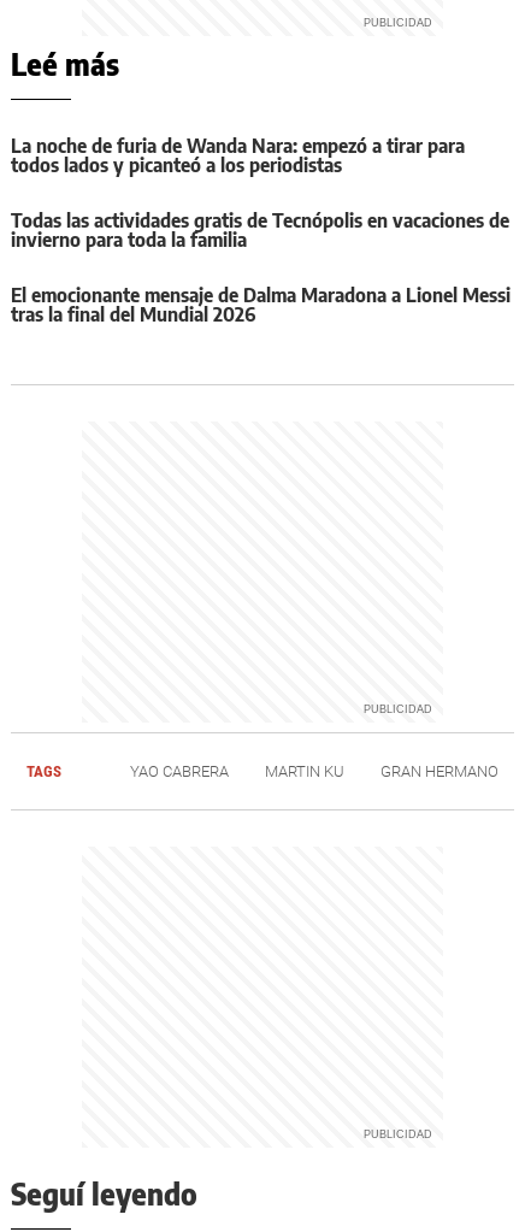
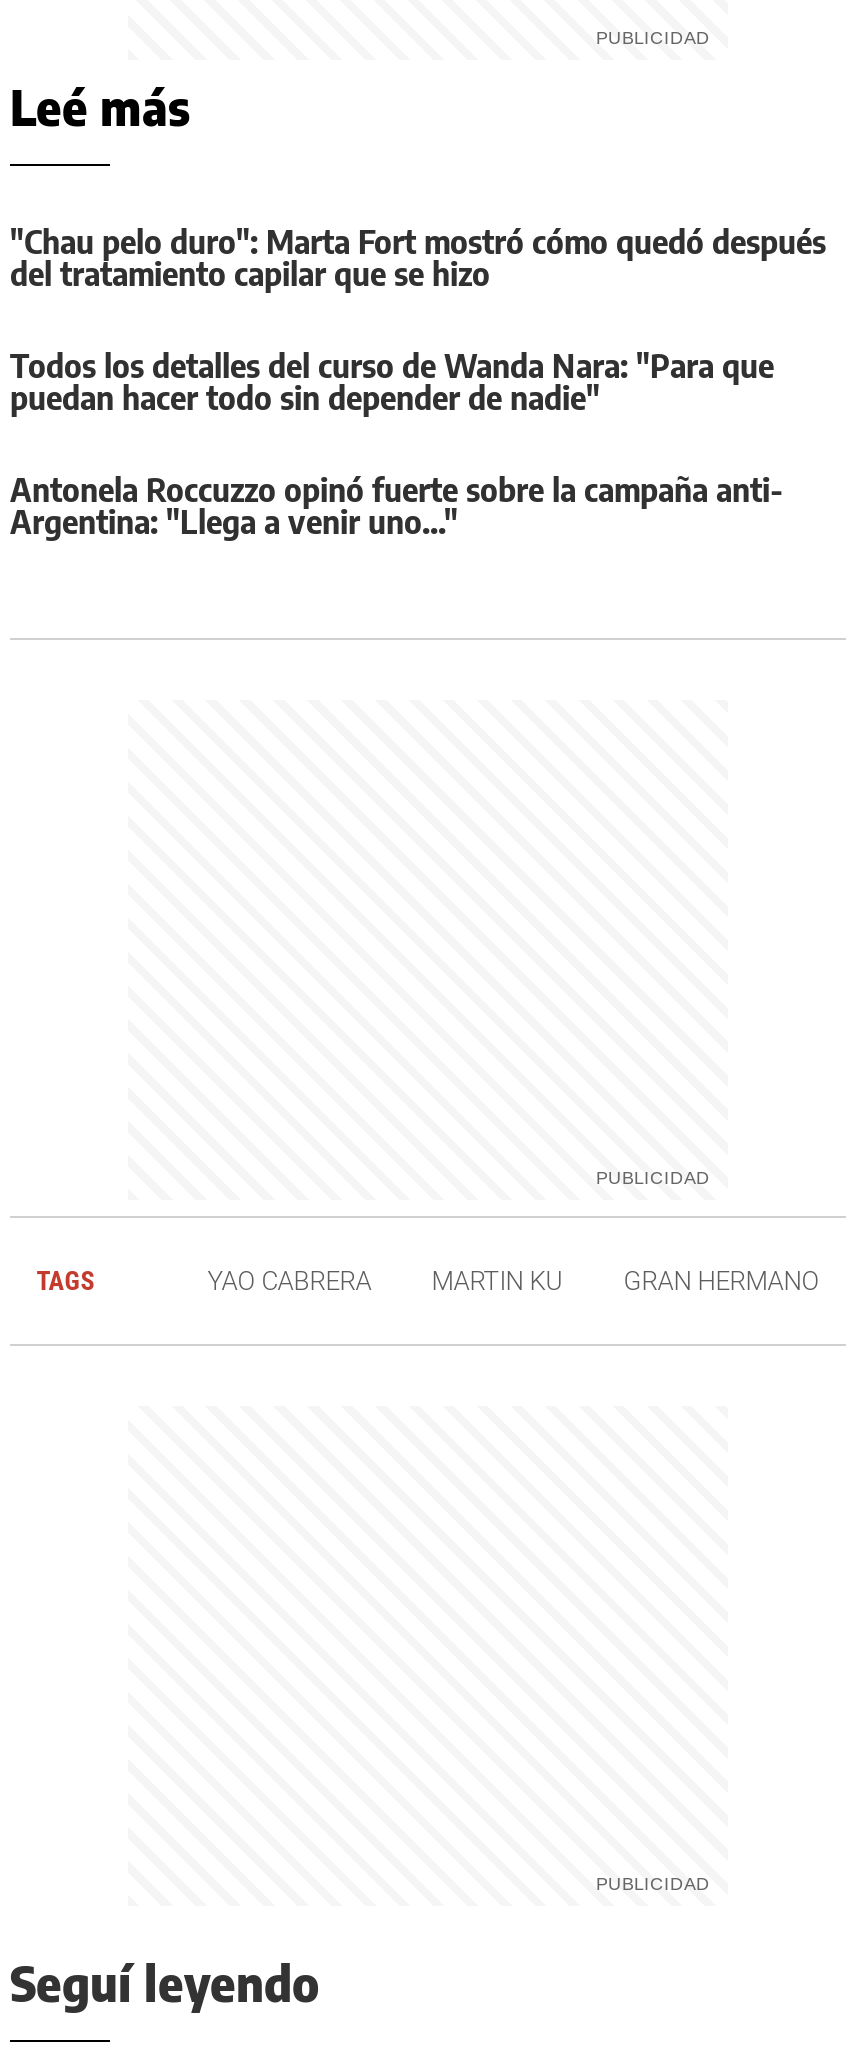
[11,134,465,177] La noche de furia de Wanda Nara: empezó a tirar para | todos lados y picanteó a los periodistas -> [10,222,826,294] "Chau pelo duro": Marta Fort mostró cómo quedó después | del tratamiento capilar que se hizo
[11,209,509,252] Todas las actividades gratis de Tecnópolis en vacaciones de | invierno para toda la familia -> [10,346,774,418] Todos los detalles del curso de Wanda Nara: "Para que | puedan hacer todo sin depender de nadie"
[11,283,511,327] El emocionante mensaje de Dalma Maradona a Lionel Messi | tras la final del Mundial 2026 -> [10,470,784,542] Antonela Roccuzzo opinó fuerte sobre la campaña anti- | Argentina: "Llega a venir uno..."

